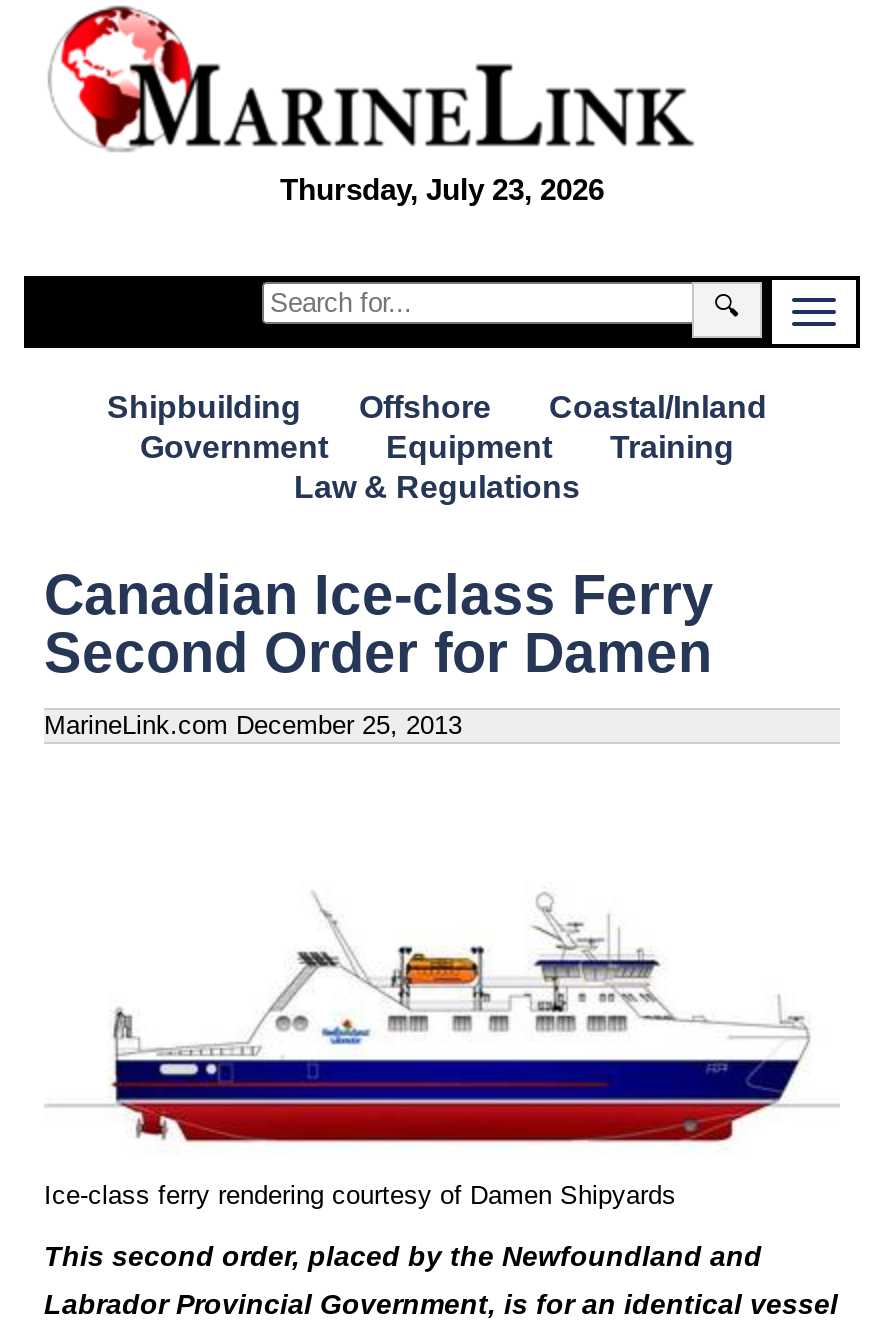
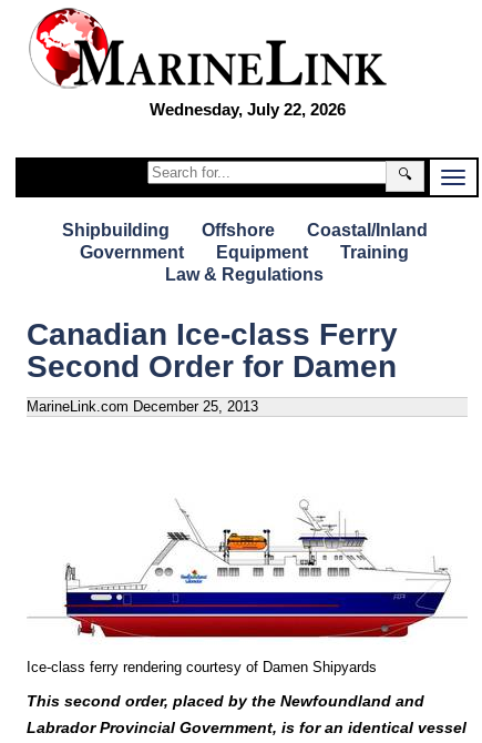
[280,172,604,206] Thursday, July 23, 2026 -> [149,100,345,119] Wednesday, July 22, 2026

